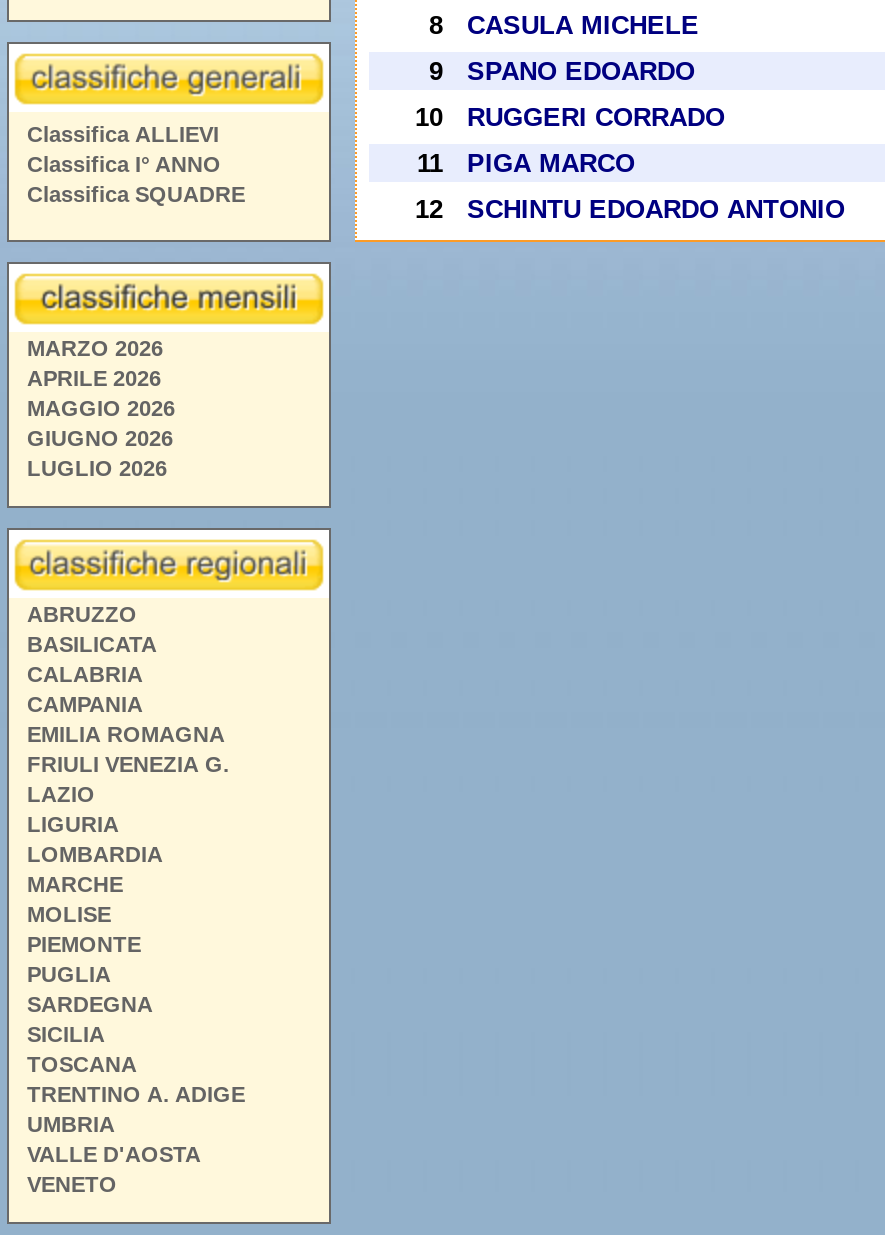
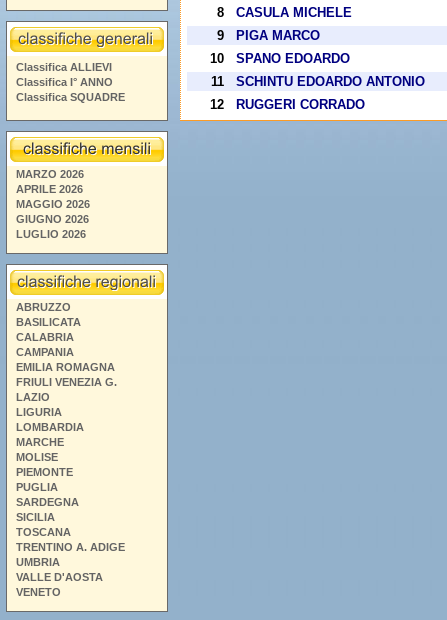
[429,56,695,86] 9 SPANO EDOARDO -> [217,28,320,43] 9 PIGA MARCO
[415,102,725,132] 10 RUGGERI CORRADO -> [210,51,350,66] 10 SPANO EDOARDO
[417,148,635,178] 11 PIGA MARCO -> [211,74,425,89] 11 SCHINTU EDOARDO ANTONIO
[415,194,845,224] 12 SCHINTU EDOARDO ANTONIO -> [210,97,365,112] 12 RUGGERI CORRADO

